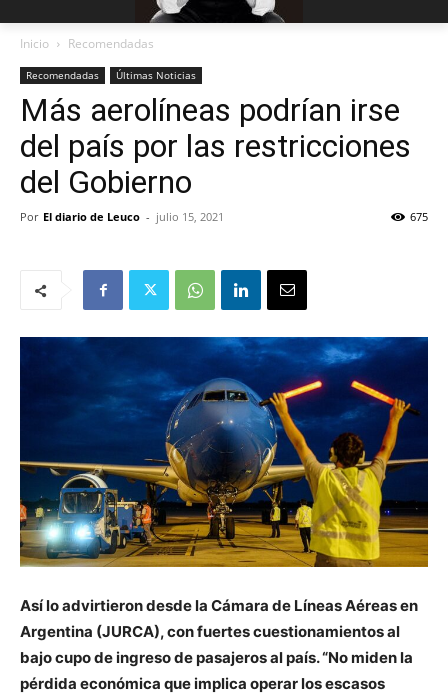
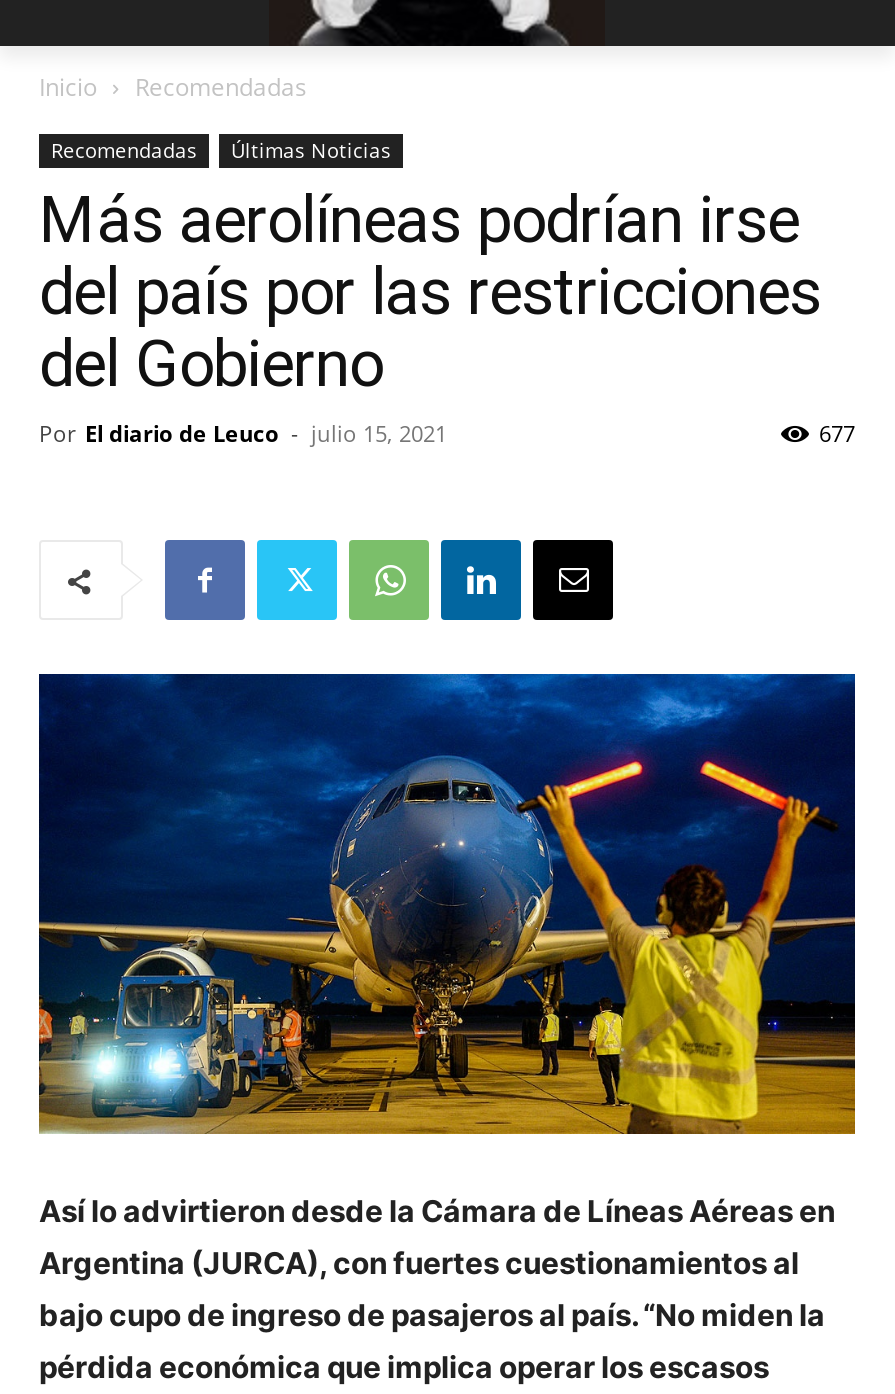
[410,209,428,224] 675 -> [819,418,855,448] 677

